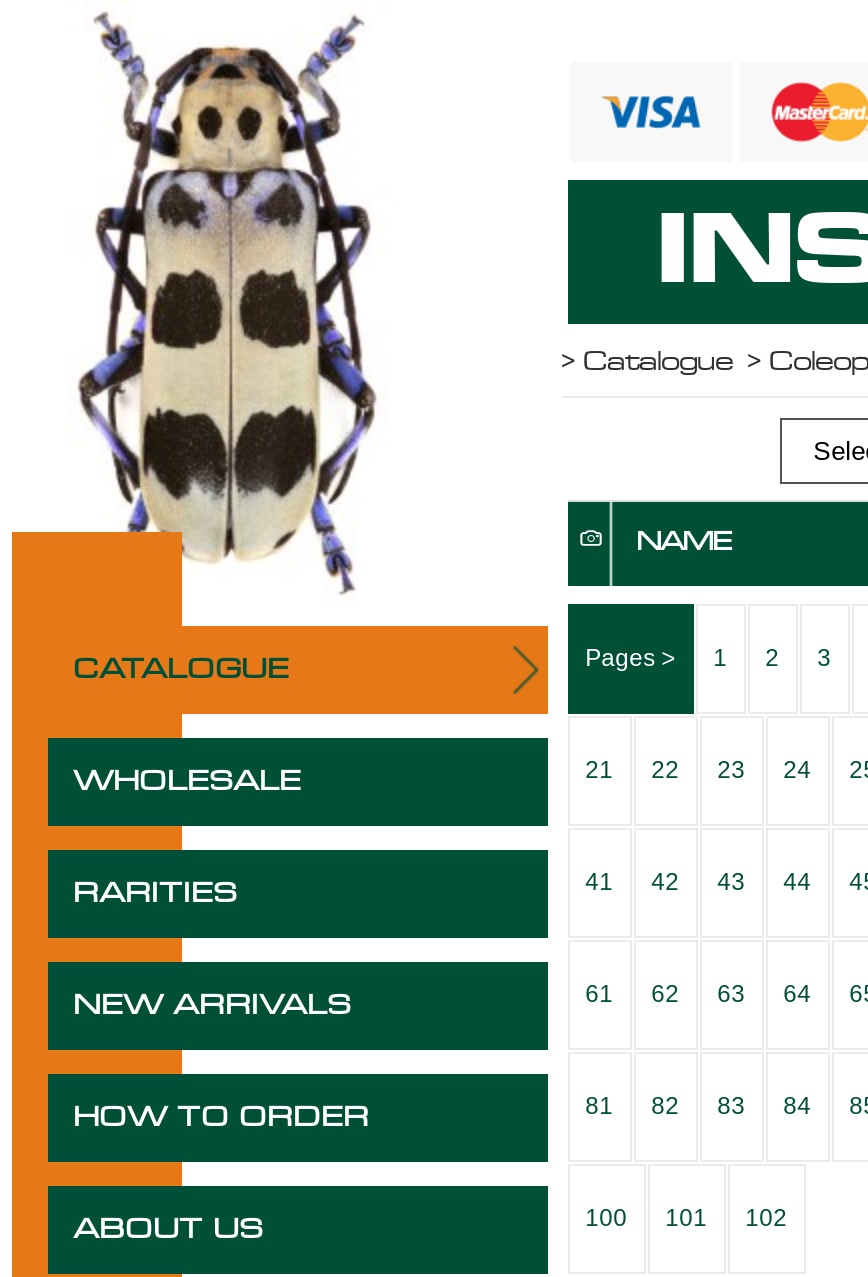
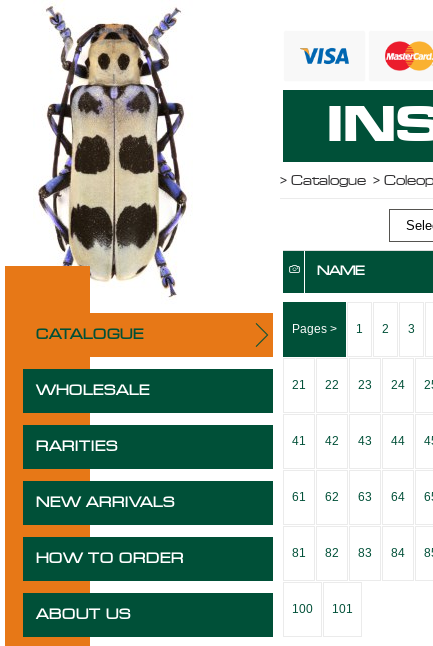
[745,1204,787,1232] 102 -> none

